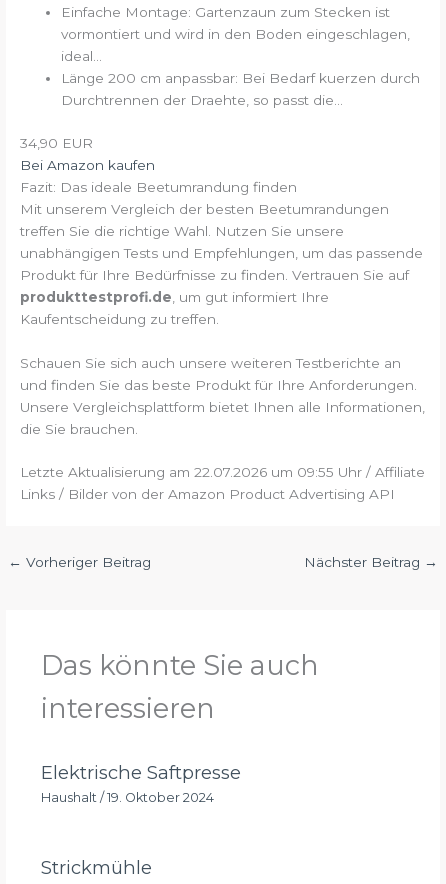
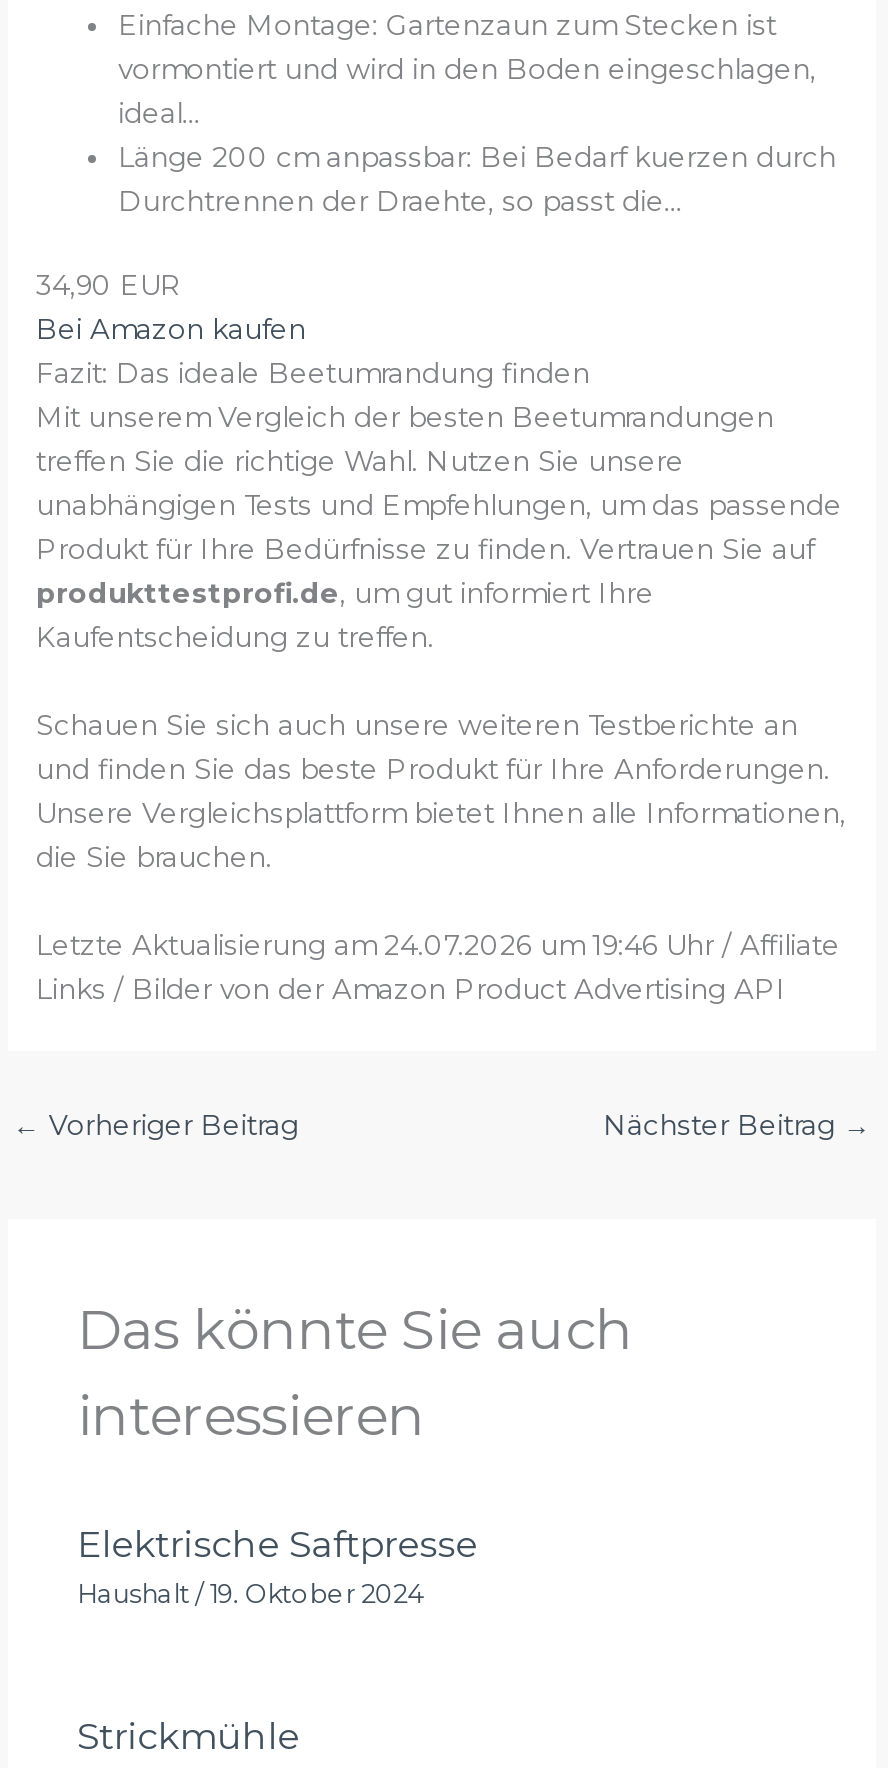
[20,464,425,480] Letzte Aktualisierung am 22.07.2026 um 09:55 Uhr / Affiliate -> [36,929,840,961] Letzte Aktualisierung am 24.07.2026 um 19:46 Uhr / Affiliate

